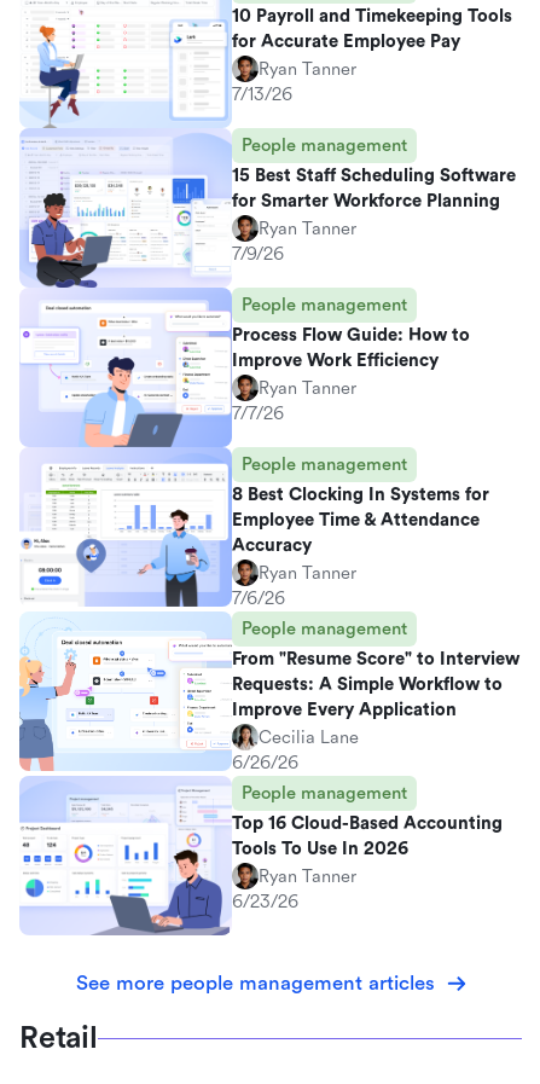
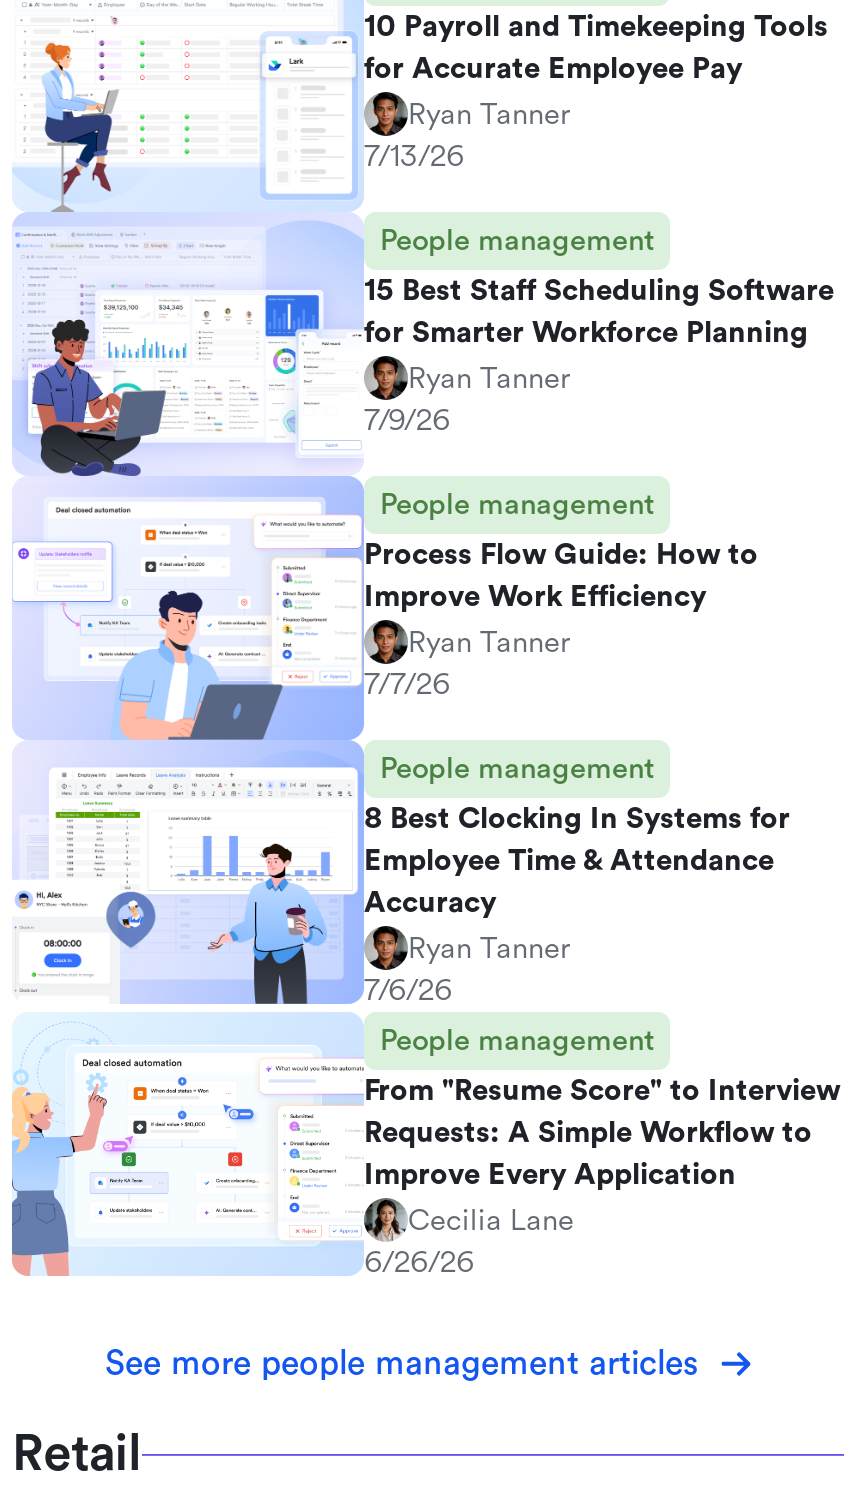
[19,777,503,937] [image] | People management | Top 16 Cloud-Based Accounting | Tools To Use In 2026 | Ryan Tanner | 6/23/26 -> none

